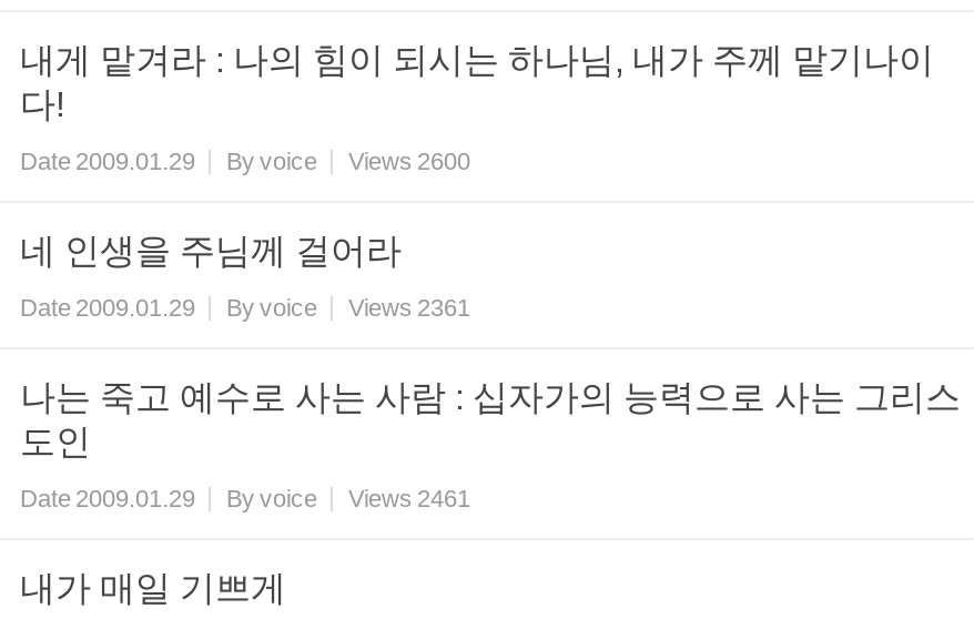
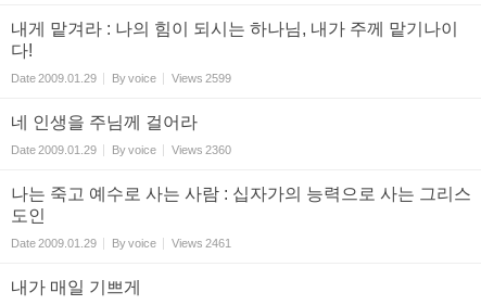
[20,148,470,174] Date 2009.01.29 By voice Views 2600 -> [11,72,231,85] Date 2009.01.29 By voice Views 2599
[20,294,470,321] Date 2009.01.29 By voice Views 2361 -> [11,143,231,156] Date 2009.01.29 By voice Views 2360

